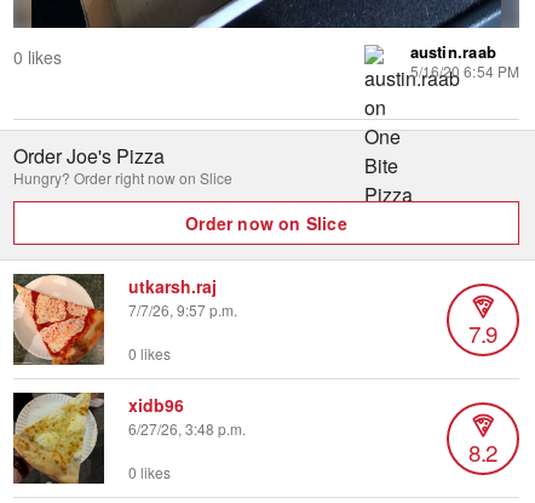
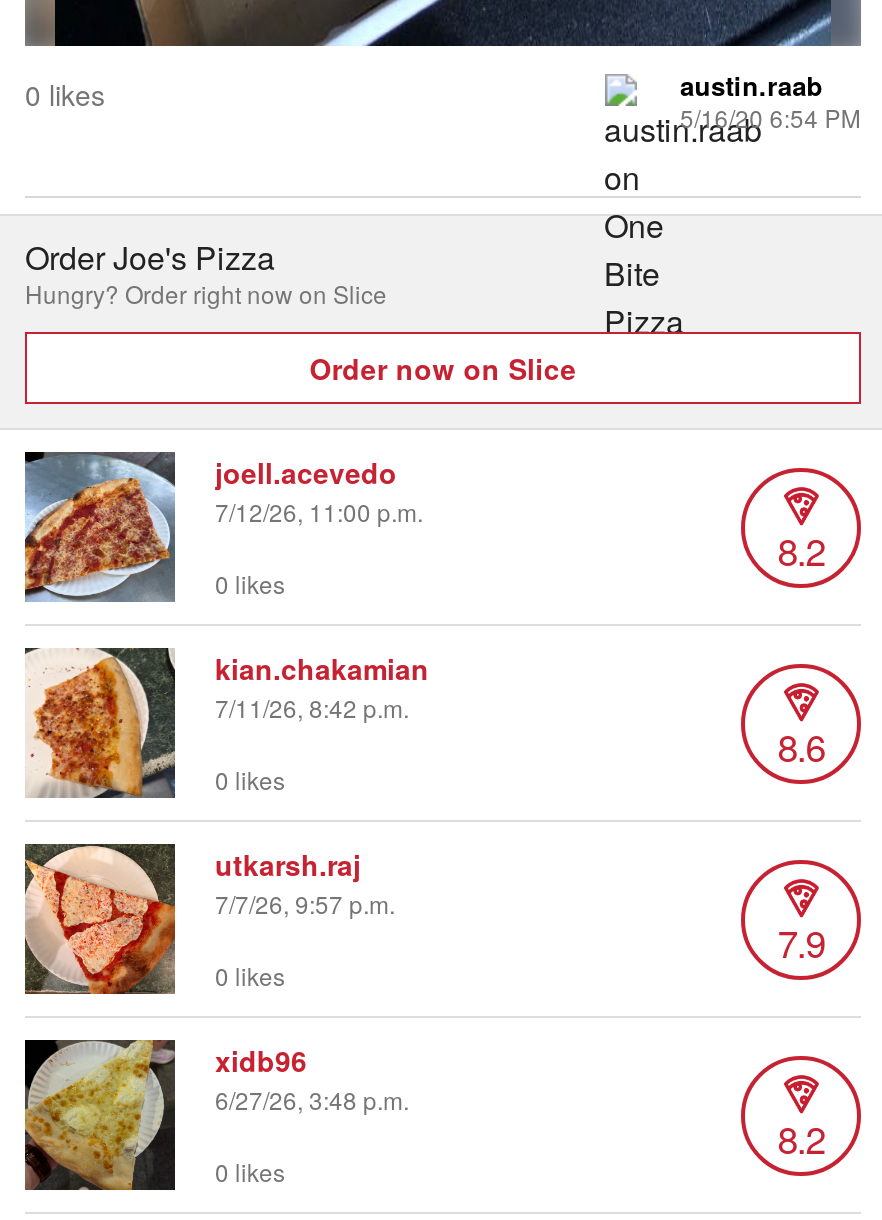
none -> [23,452,825,796] [image] | joell.acevedo | 7/12/26, 11:00 p.m. | 8.2 | 0 likes | kian.chakamian | 7/11/26, 8:42 p.m. | 8.6 | 0 likes
none -> [25,646,177,798] [image]

